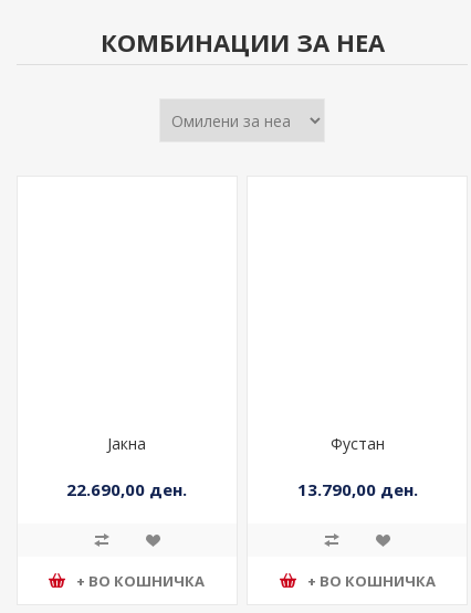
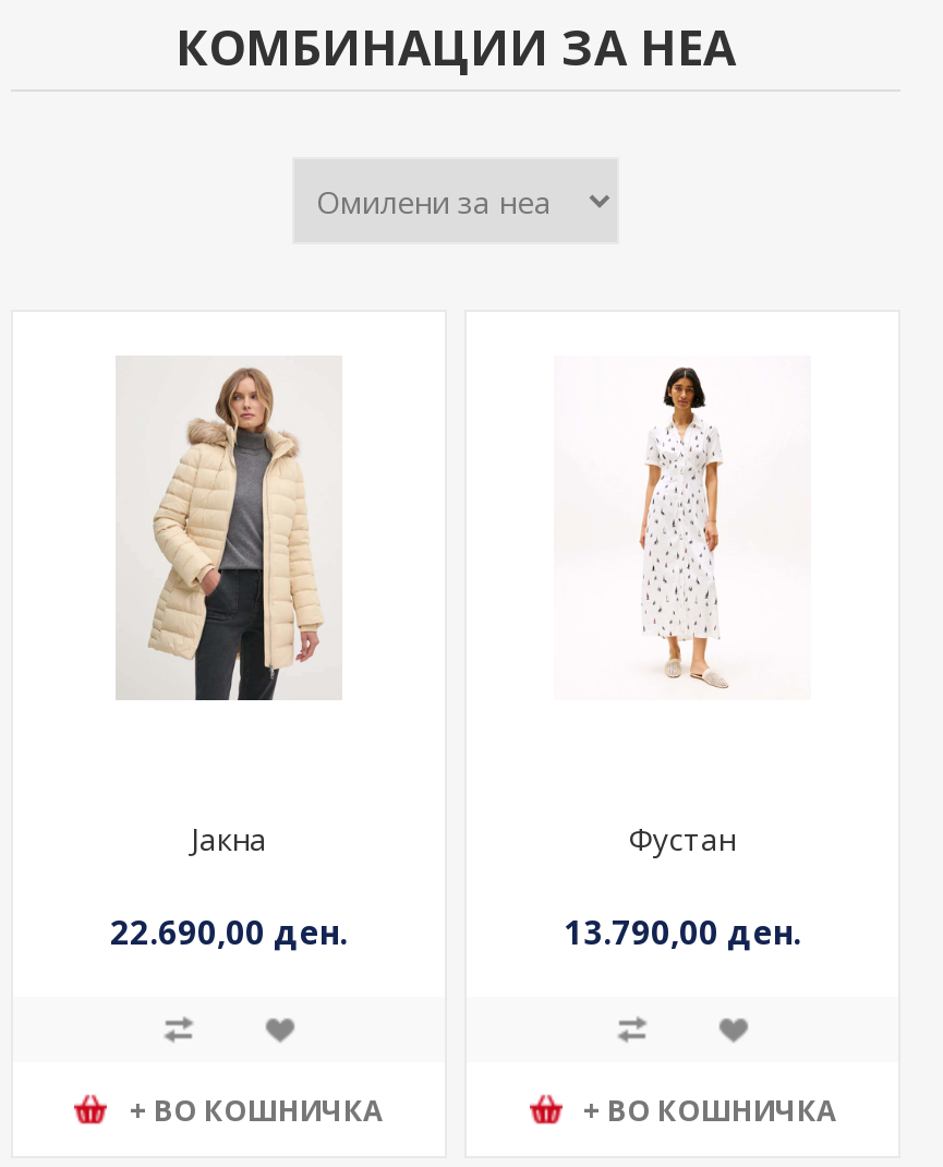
none -> [116,358,340,702] [image]
none -> [637,364,730,691] [image]

